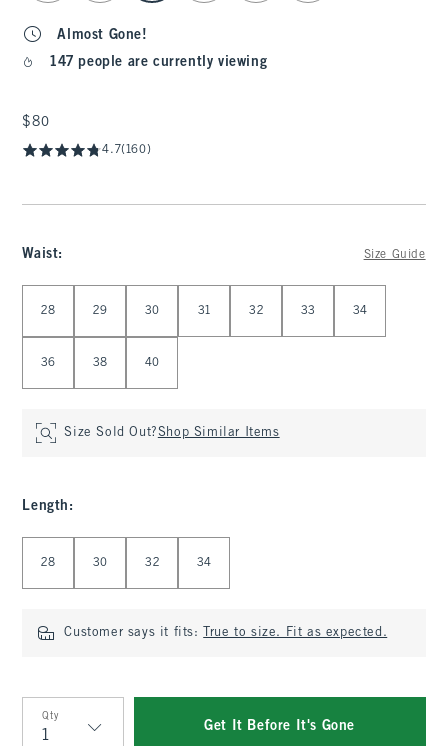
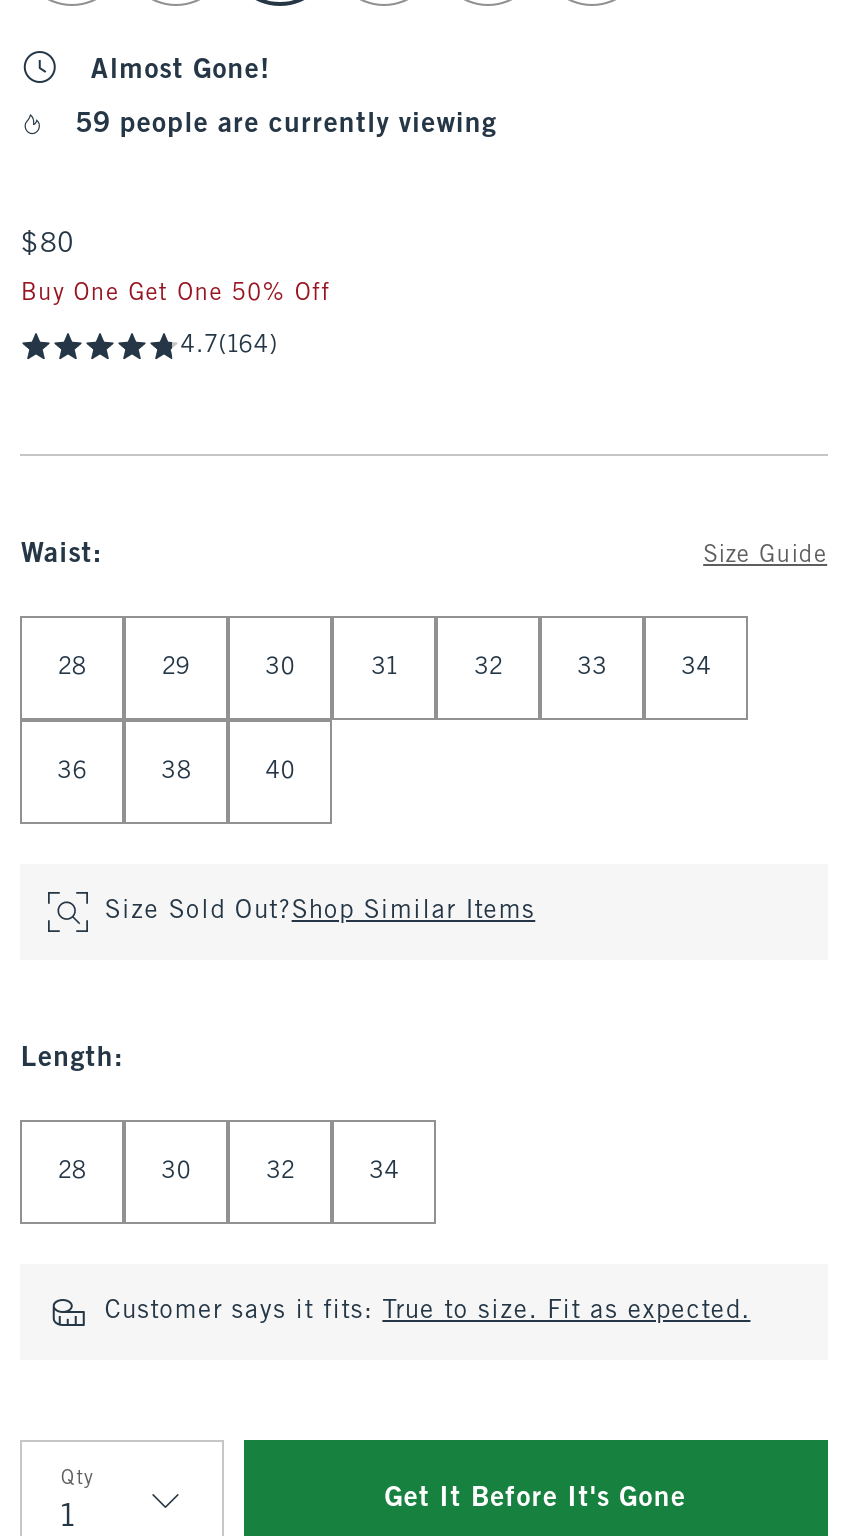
[50,56,267,69] 147 people are currently viewing -> [76,112,497,138] 59 people are currently viewing
[102,144,151,156] 4.7(160) -> [21,282,330,358] Buy One Get One 50% Off | 4.7(164)

